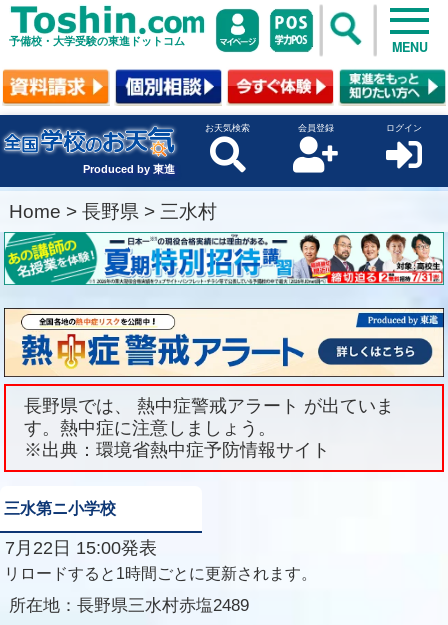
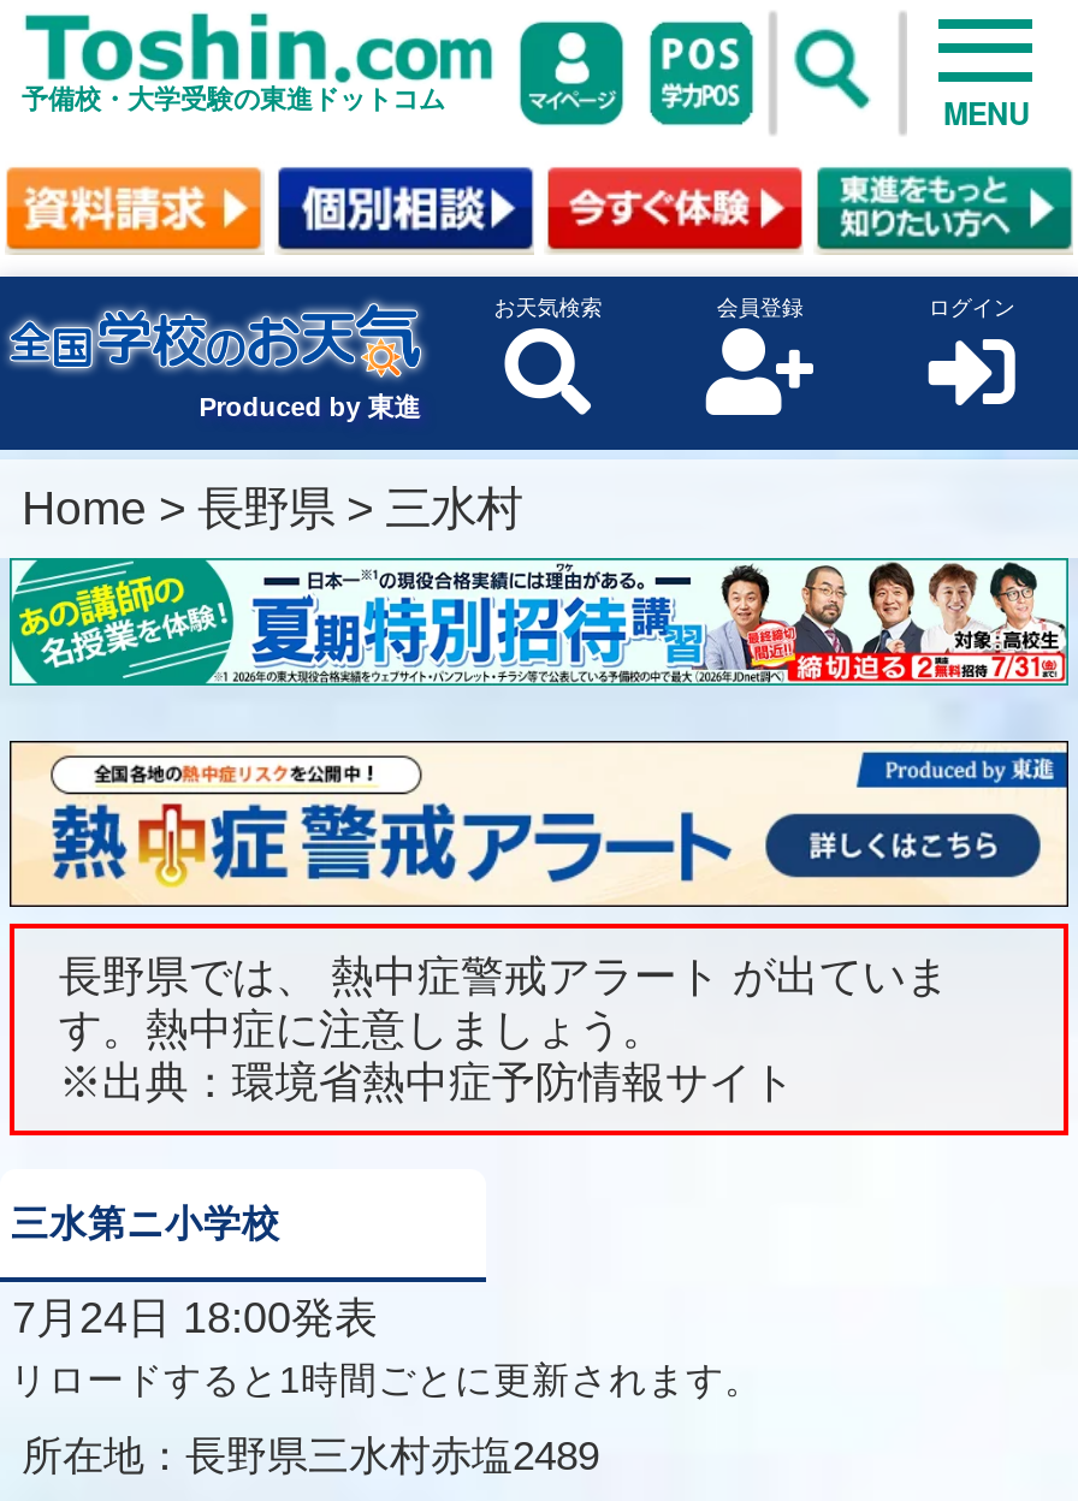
[0,538,157,558] 7月22日 15:00発表 -> [0,1295,378,1343] 7月24日 18:00発表

